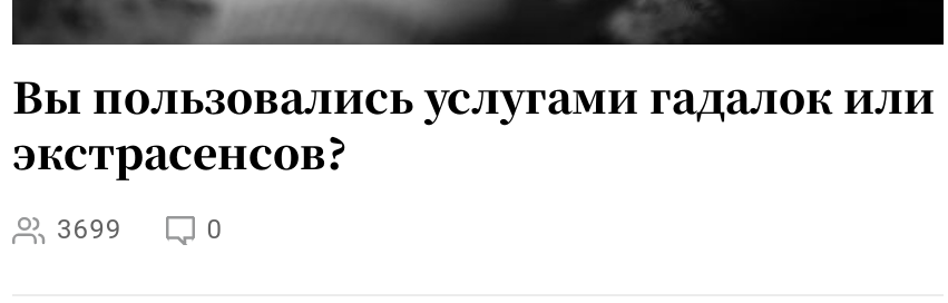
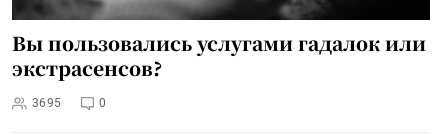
[57,213,122,245] 3699 -> [32,96,61,110] 3695

